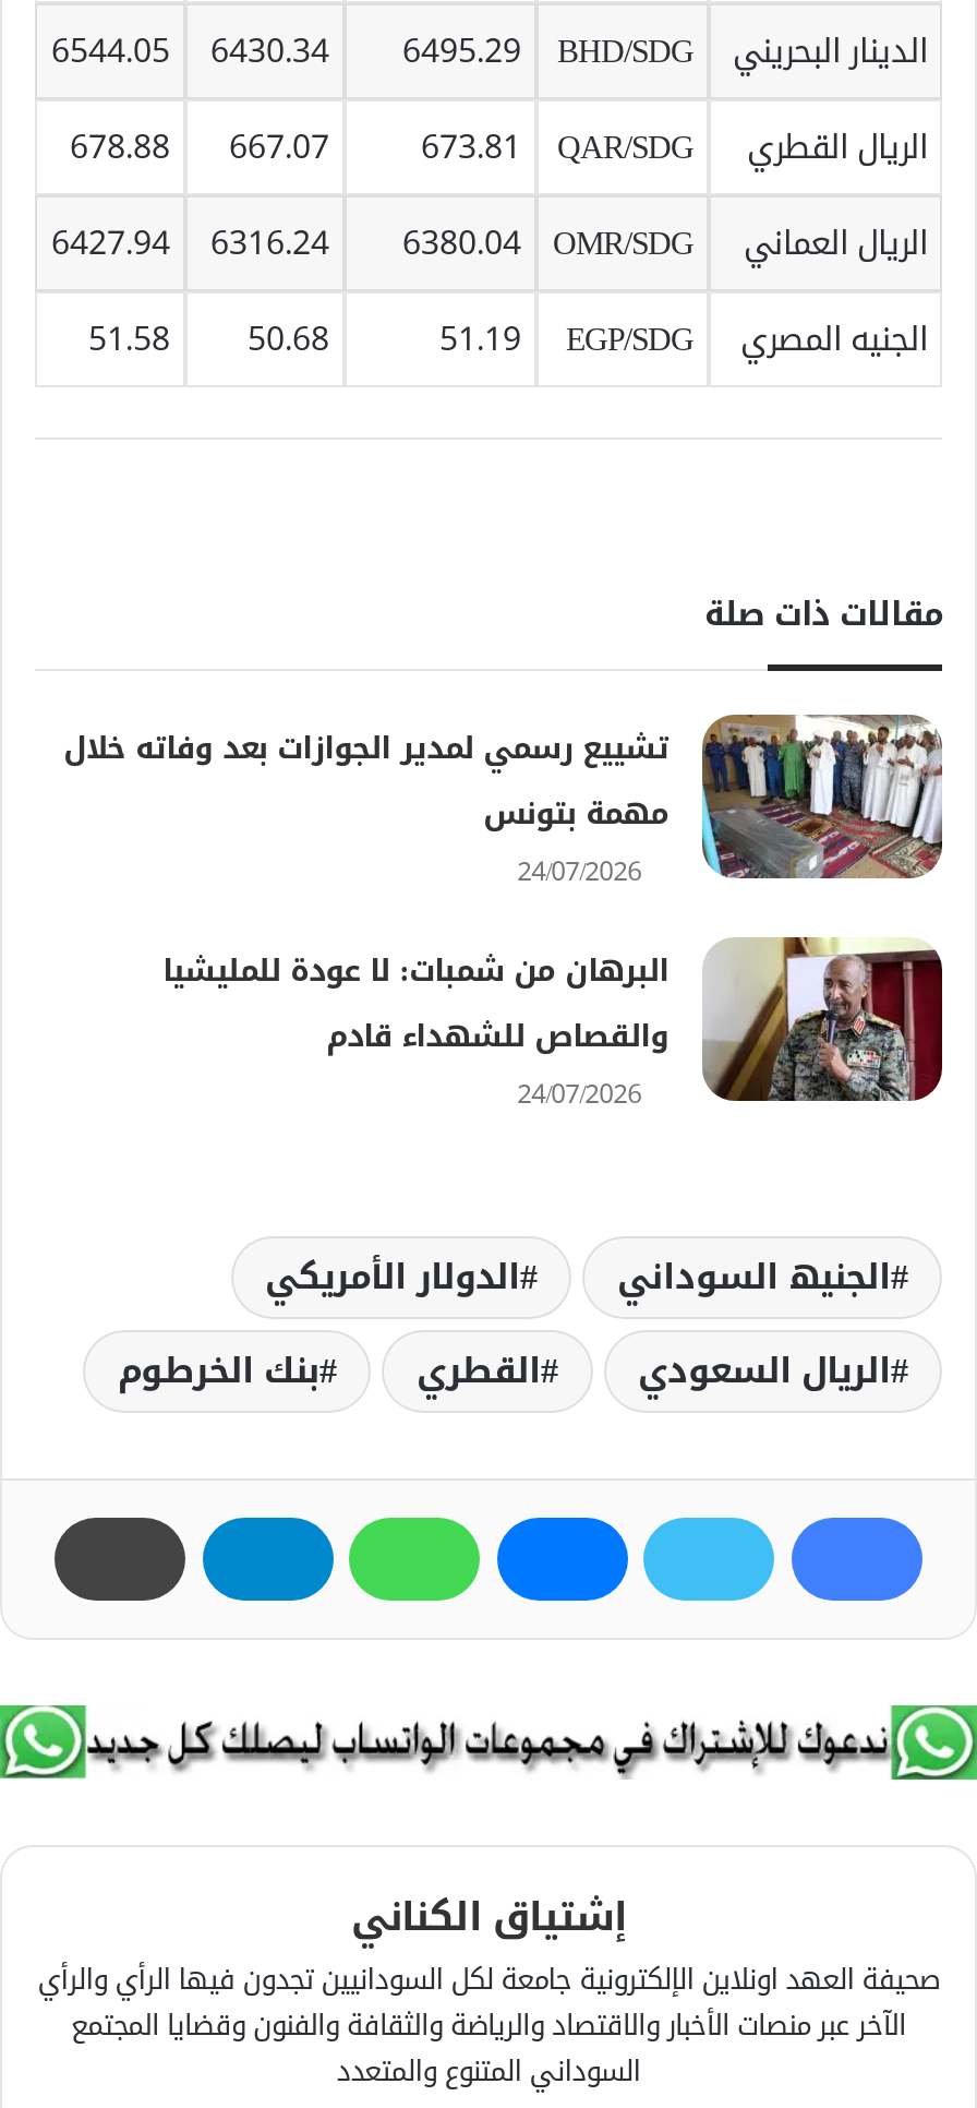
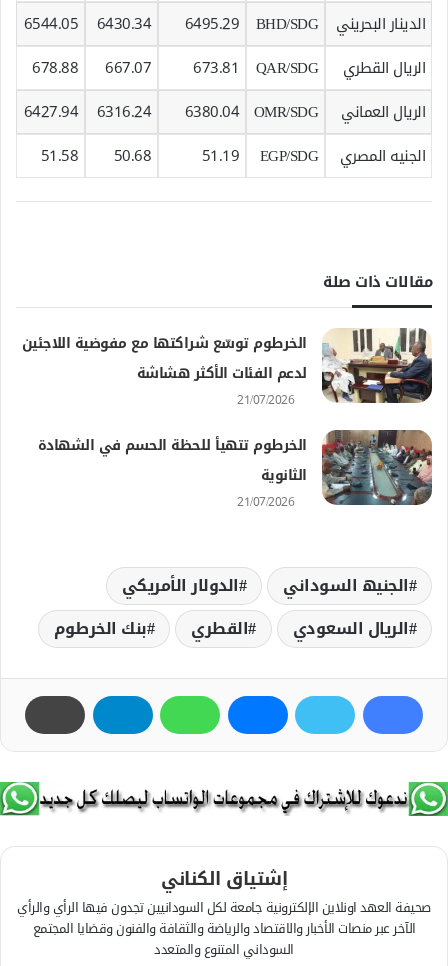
[64,714,944,896] [image] | تشييع رسمي لمدير الجوازات بعد وفاته خلال | مهمة بتونس | 24/07/2026 -> [22,328,433,411] [image] | الخرطوم توسّع شراكتها مع مفوضية اللاجئين | لدعم الفئات الأكثر هشاشة | 21/07/2026
[163,936,944,1119] [image] | البرهان من شمبات: لا عودة للمليشيا | والقصاص للشهداء قادم | 24/07/2026 -> [38,429,433,513] [image] | الخرطوم تتهيأ للحظة الحسم في الشهادة | الثانوية | 21/07/2026

